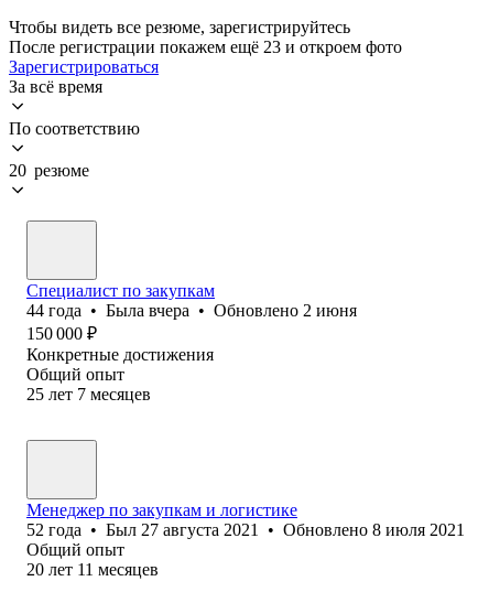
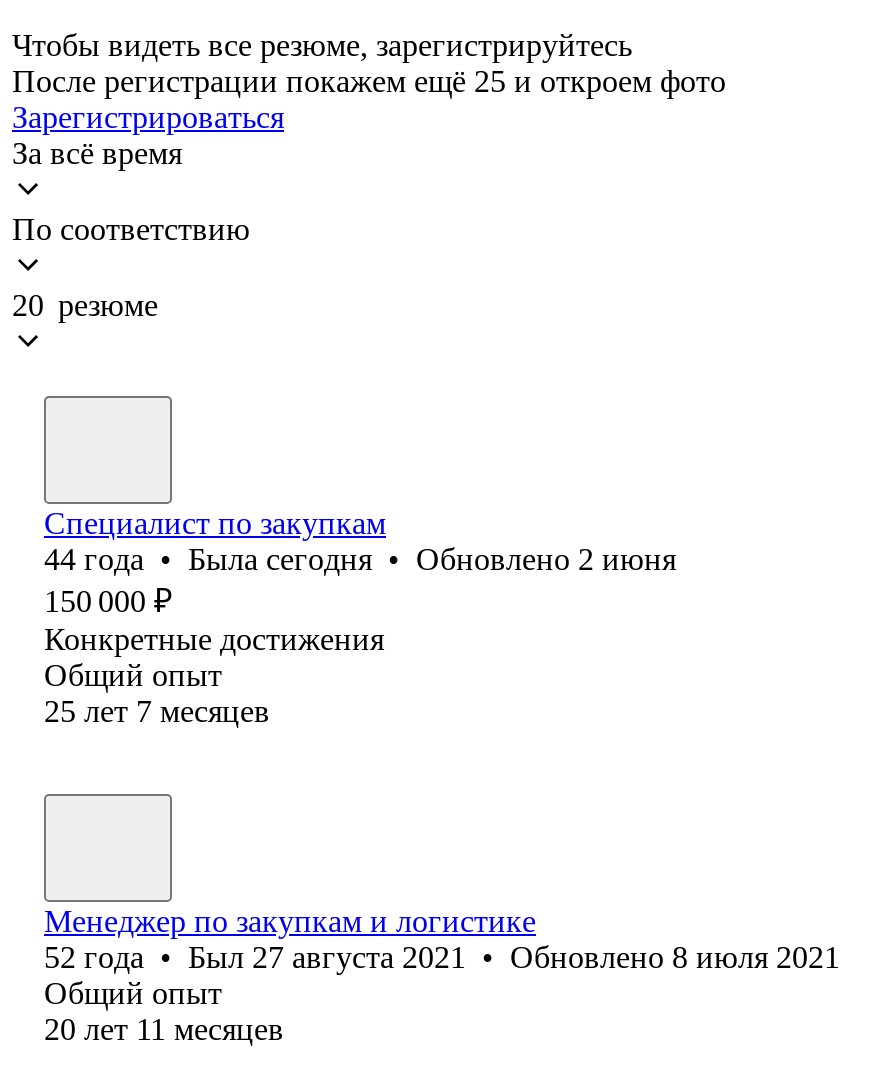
[9,37,402,56] После регистрации покажем ещё 23 и откроем фото -> [12,64,726,98] После регистрации покажем ещё 25 и откроем фото
[26,301,357,320] 44 года • Была вчера • Обновлено 2 июня -> [44,542,676,576] 44 года • Была сегодня • Обновлено 2 июня

